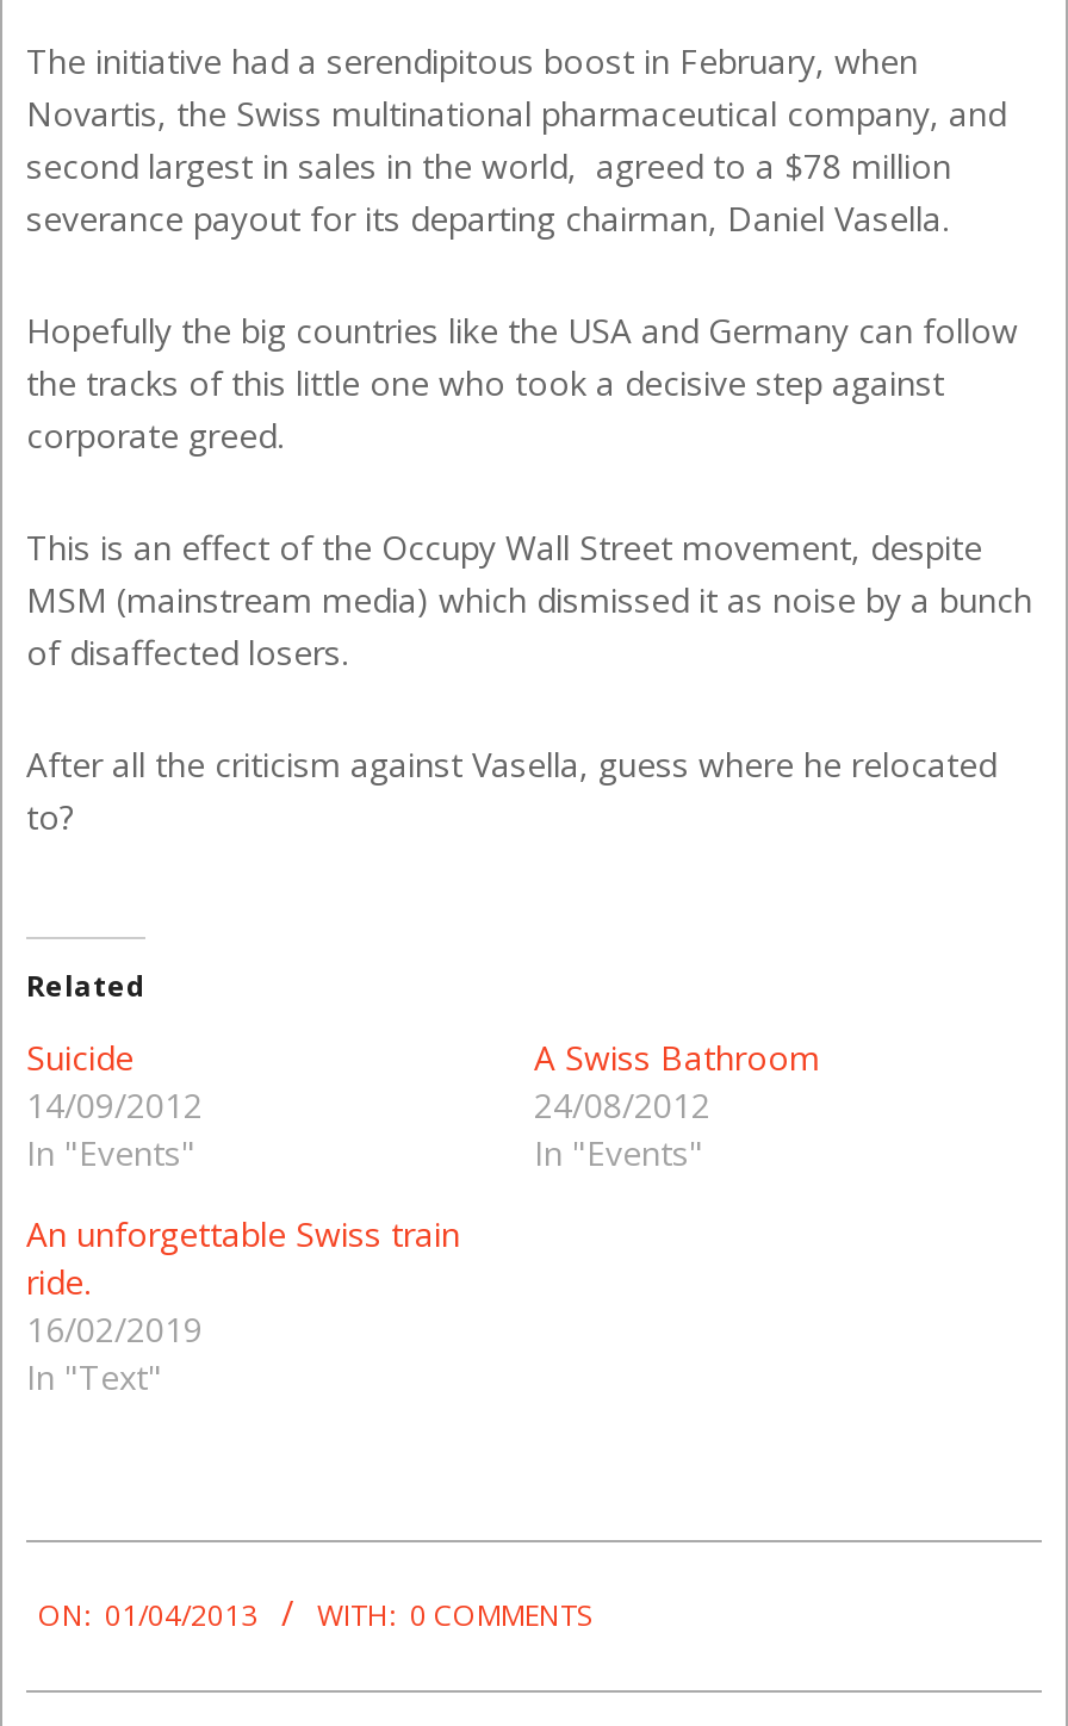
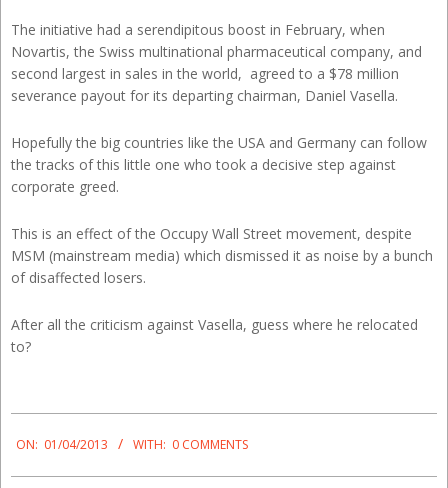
[26,966,203,1175] Related | Suicide | 14/09/2012 | In "Events" -> none
[26,1035,820,1399] A Swiss Bathroom | 24/08/2012 | In "Events" | An unforgettable Swiss train | ride. | 16/02/2019 | In "Text" -> none

